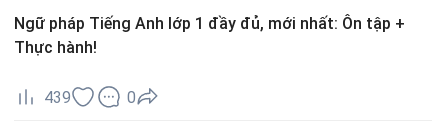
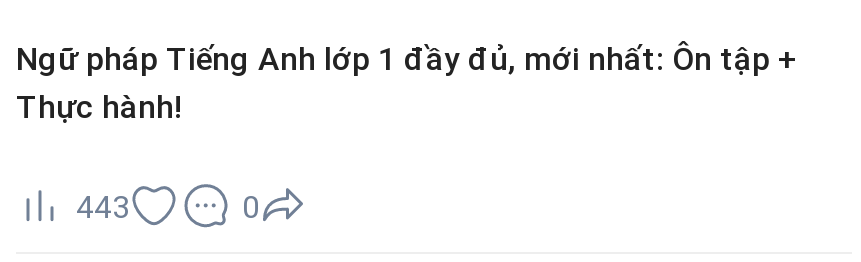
[40,88,71,107] 439 -> [68,189,130,227] 443

